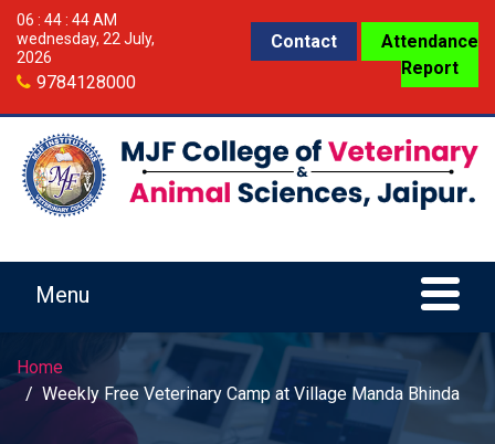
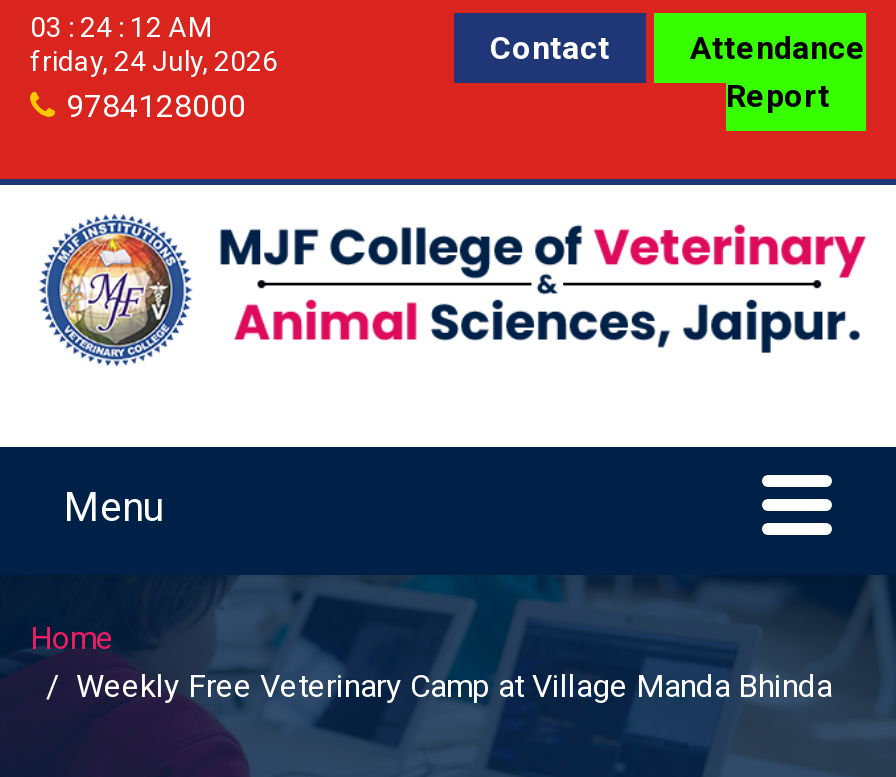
[17,11,155,66] 06 : 44 : 44 AM | wednesday, 22 July, | 2026 -> [30,10,278,76] 03 : 24 : 12 AM | friday, 24 July, 2026

